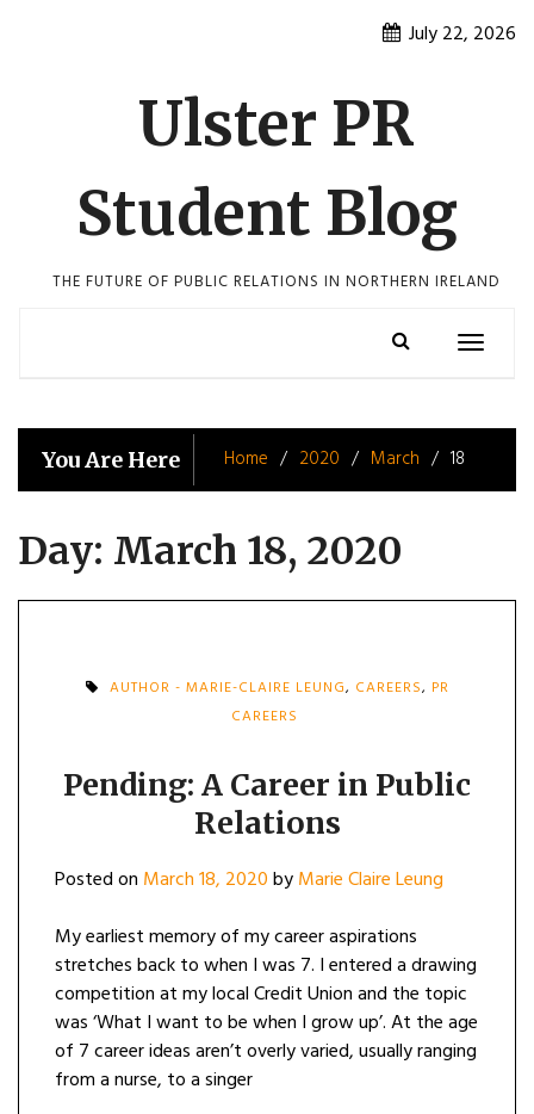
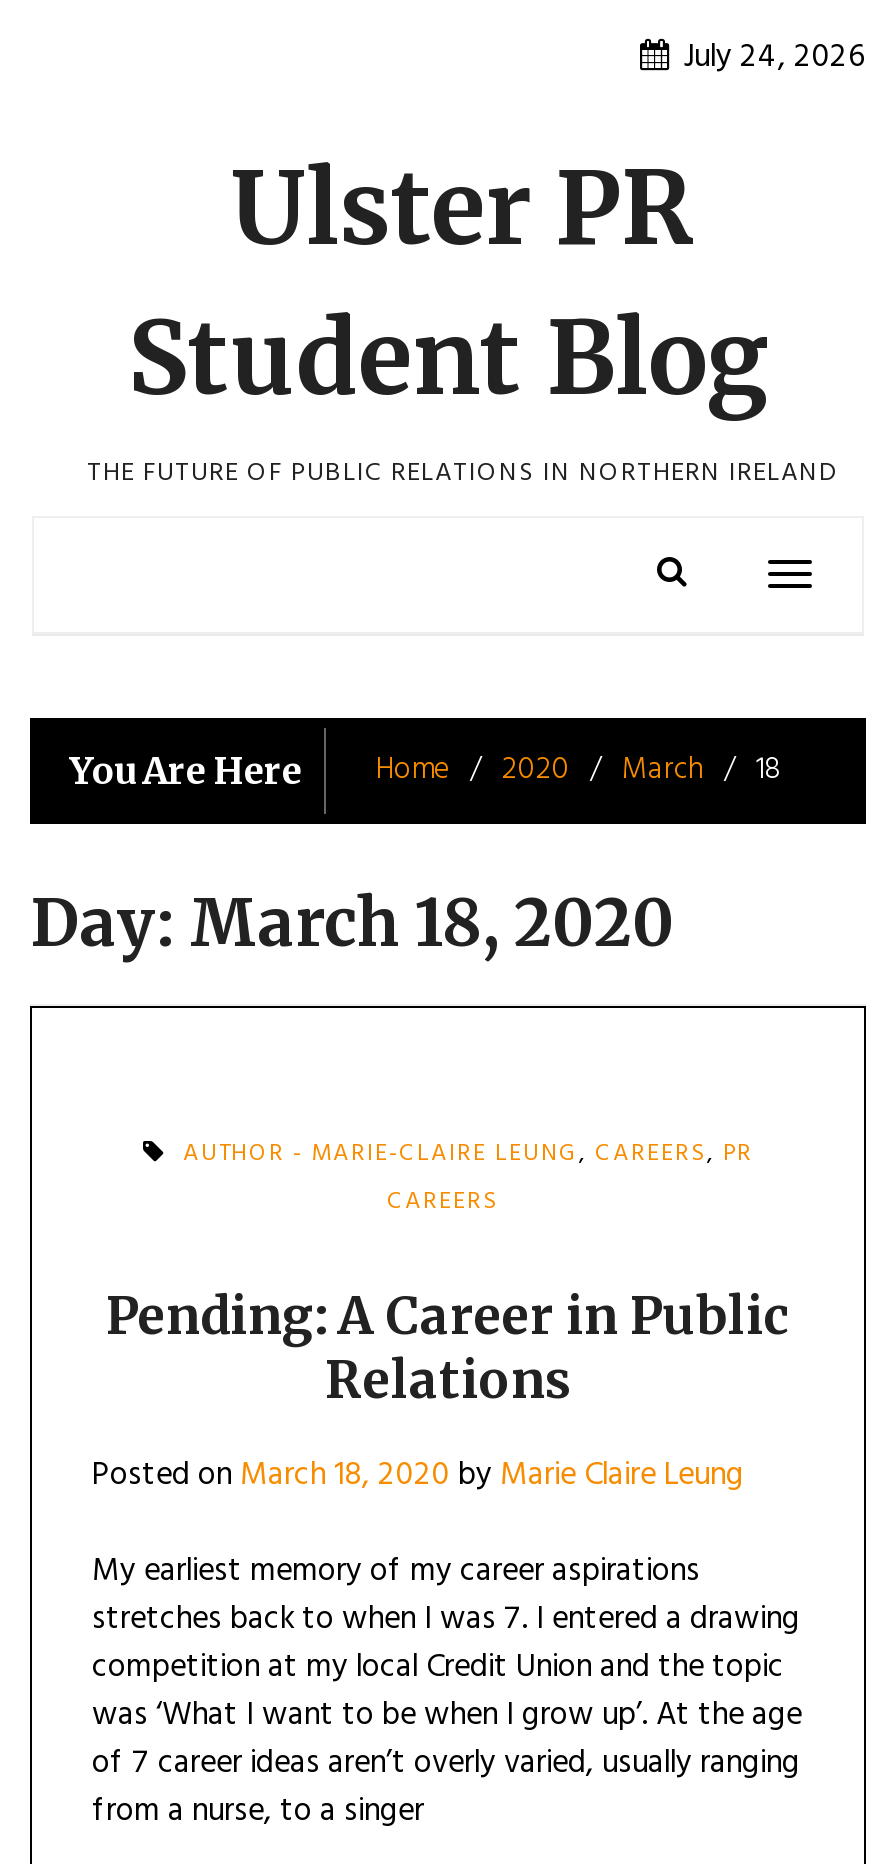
[409,19,516,50] July 22, 2026 -> [684,32,866,84] July 24, 2026

